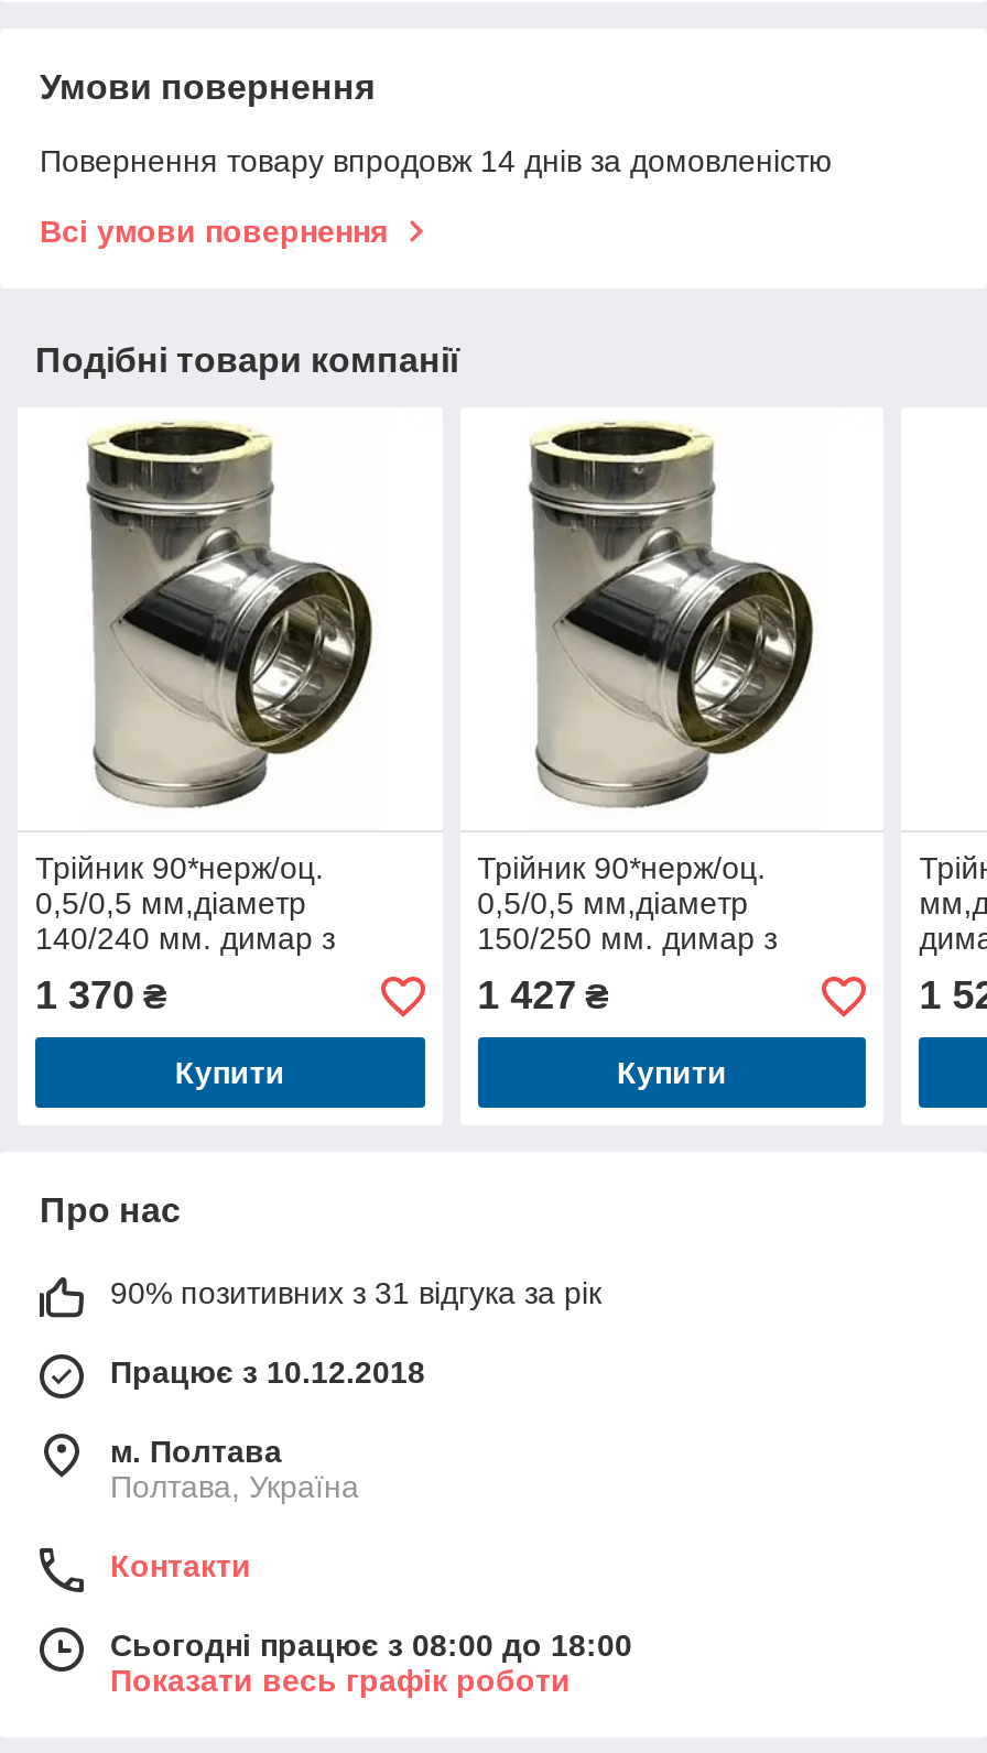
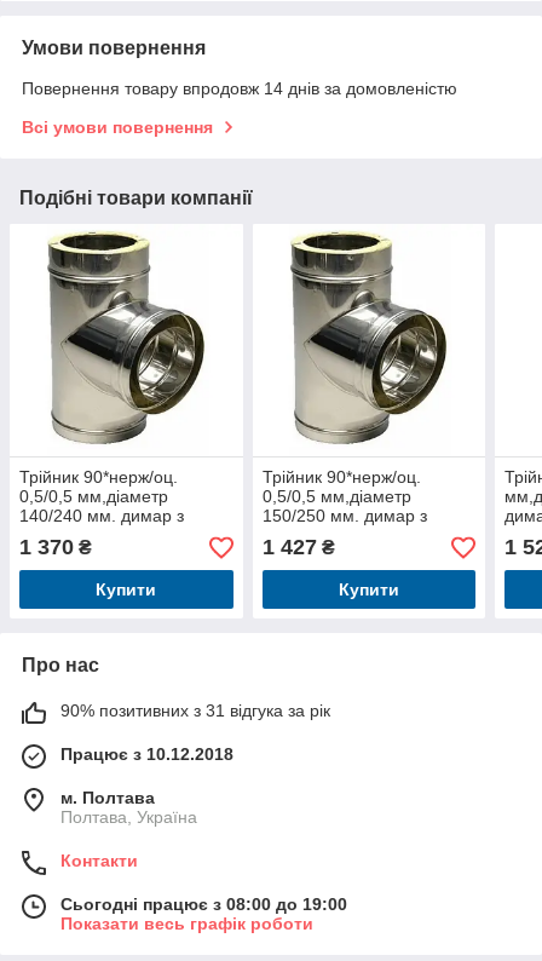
[110,1628,632,1664] Сьогодні працює з 08:00 до 18:00 -> [60,895,347,914] Сьогодні працює з 08:00 до 19:00

